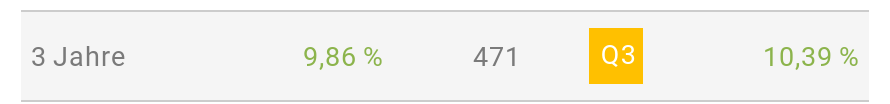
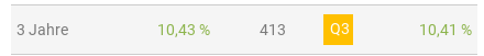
[303,41,383,73] 9,86 % -> [157,21,210,39] 10,43 %
[473,41,521,73] 471 -> [260,21,286,39] 413
[763,41,859,73] 10,39 % -> [419,21,472,39] 10,41 %

